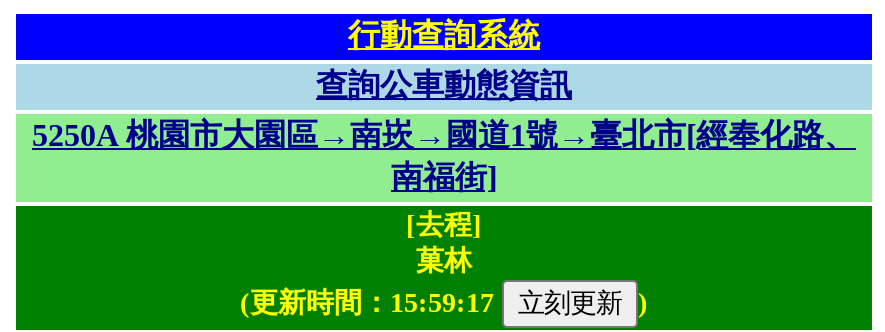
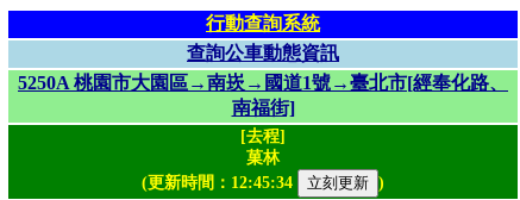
[240,288,494,318] (更新時間：15:59:17 -> [142,174,293,192] (更新時間：12:45:34

